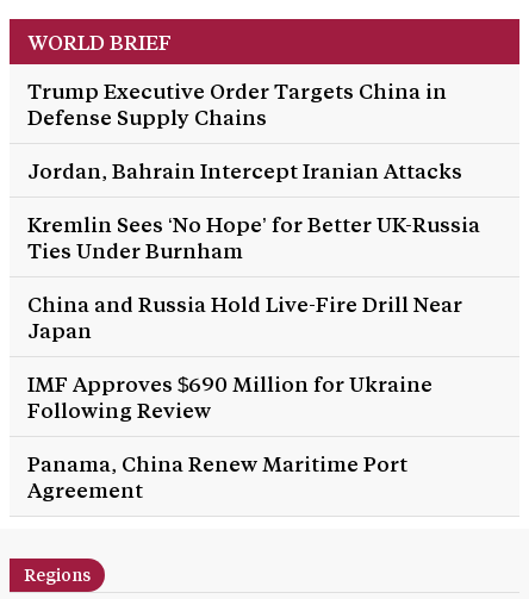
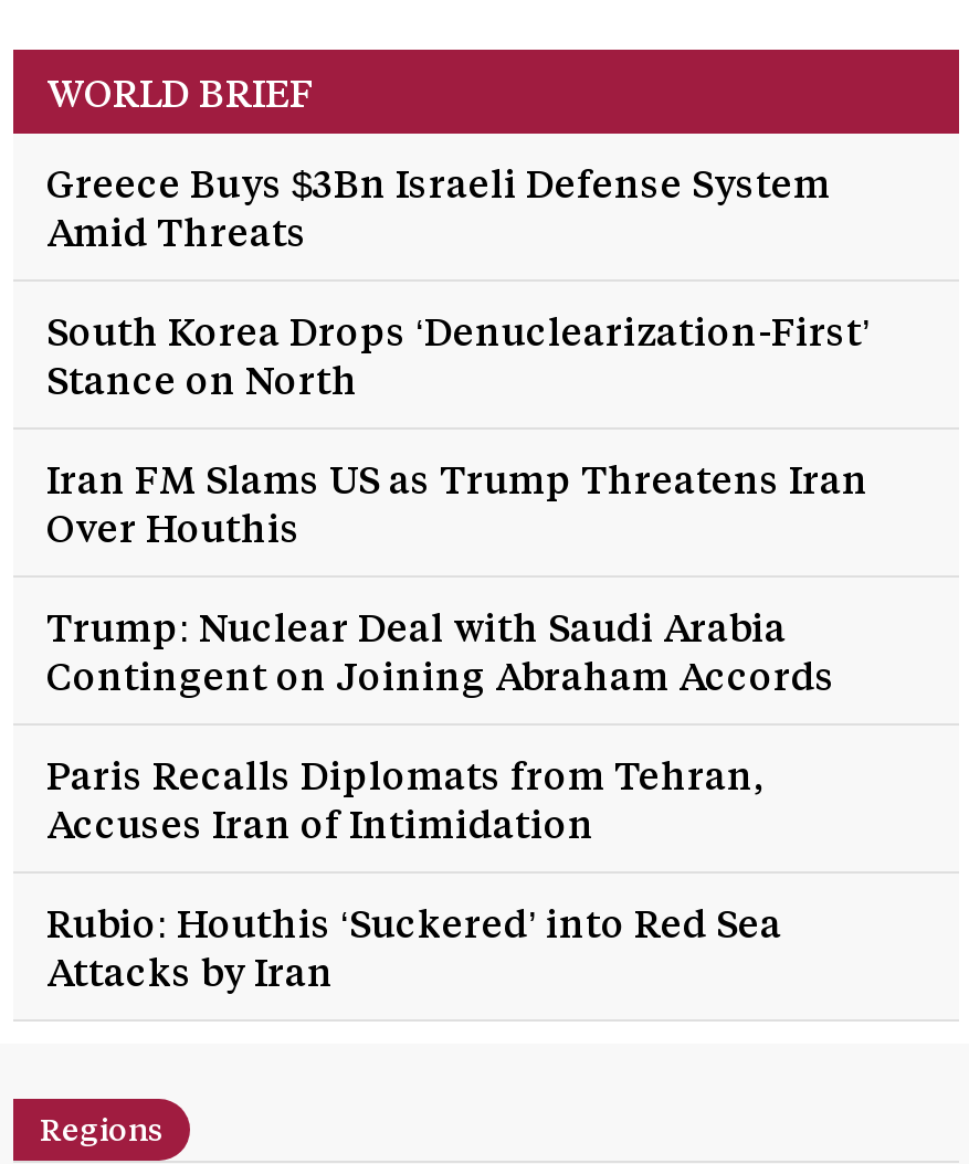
[27,78,447,130] Trump Executive Order Targets China in | Defense Supply Chains -> [46,159,831,256] Greece Buys $3Bn Israeli Defense System | Amid Threats
[27,158,462,184] Jordan, Bahrain Intercept Iranian Attacks -> [46,307,871,404] South Korea Drops ‘Denuclearization-First’ | Stance on North
[27,211,480,264] Kremlin Sees ‘No Hope’ for Better UK-Russia | Ties Under Burnham -> [46,455,868,552] Iran FM Slams US as Trump Threatens Iran | Over Houthis
[27,291,462,344] China and Russia Hold Live-Fire Drill Near | Japan -> [46,603,835,700] Trump: Nuclear Deal with Saudi Arabia | Contingent on Joining Abraham Accords
[27,371,432,423] IMF Approves $690 Million for Ukraine | Following Review -> [46,751,765,848] Paris Recalls Diplomats from Tehran, | Accuses Iran of Intimidation
[27,451,407,503] Panama, China Renew Maritime Port | Agreement -> [46,899,782,996] Rubio: Houthis ‘Suckered’ into Red Sea | Attacks by Iran

